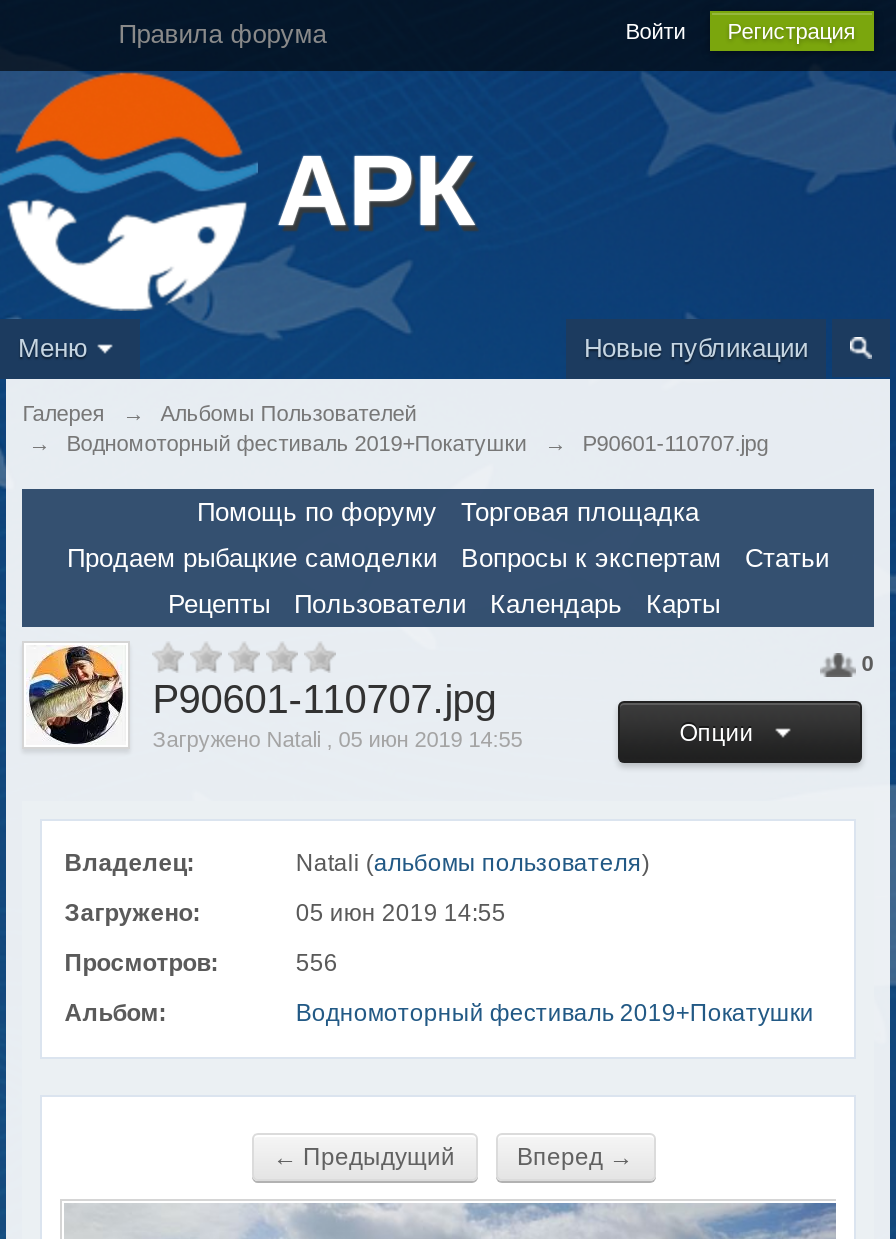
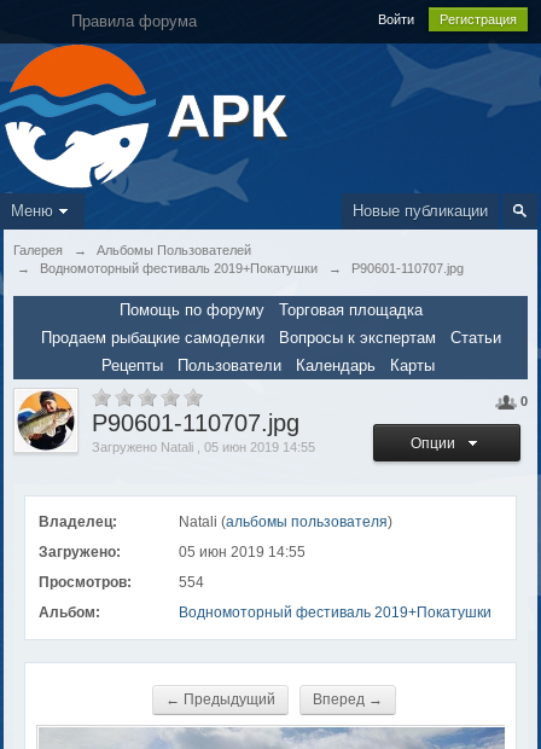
[296,949,338,977] 556 -> [179,574,204,591] 554

